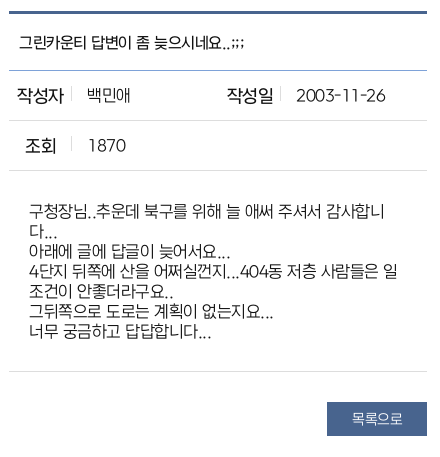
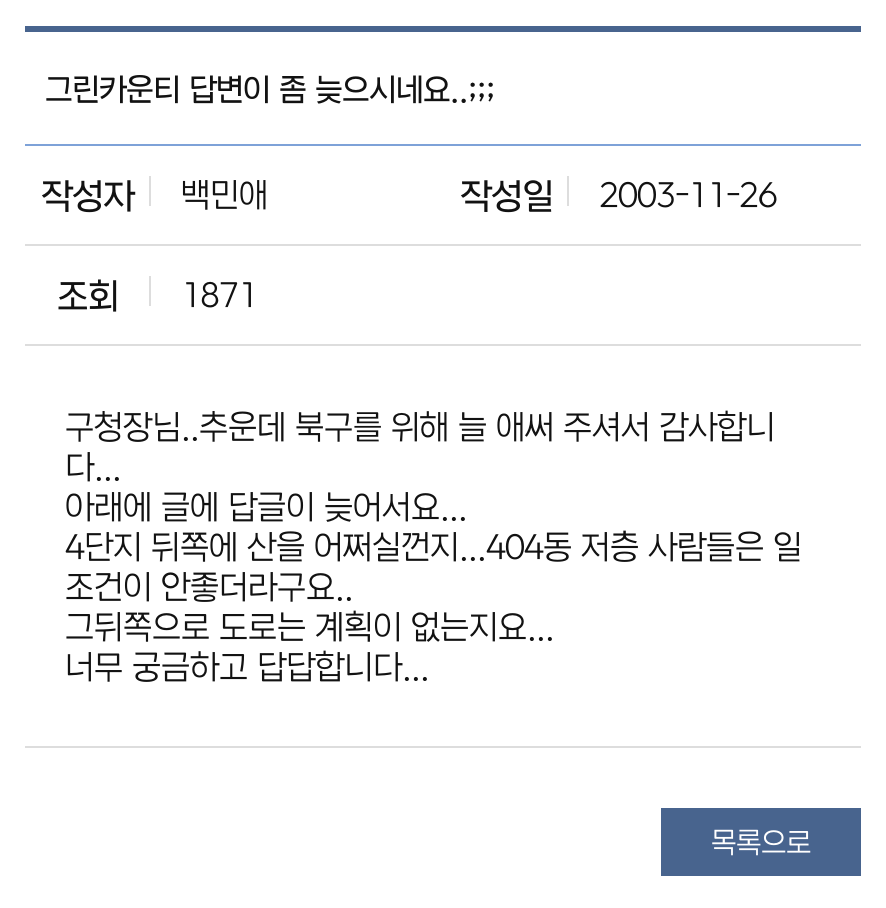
[25,135,125,156] 조회 1870 -> [57,274,257,316] 조회 1871

